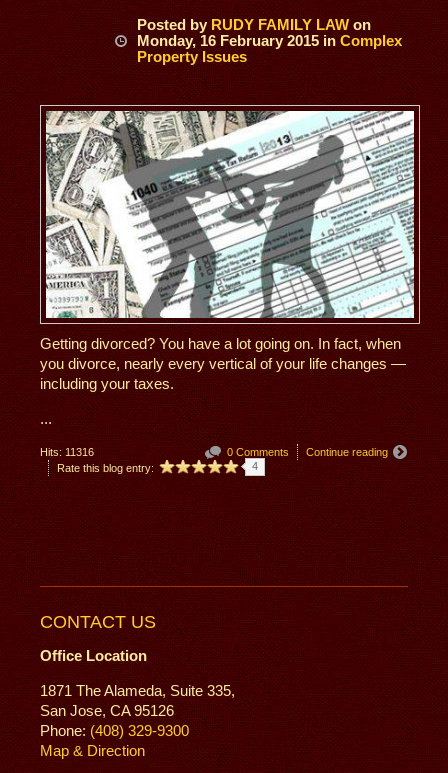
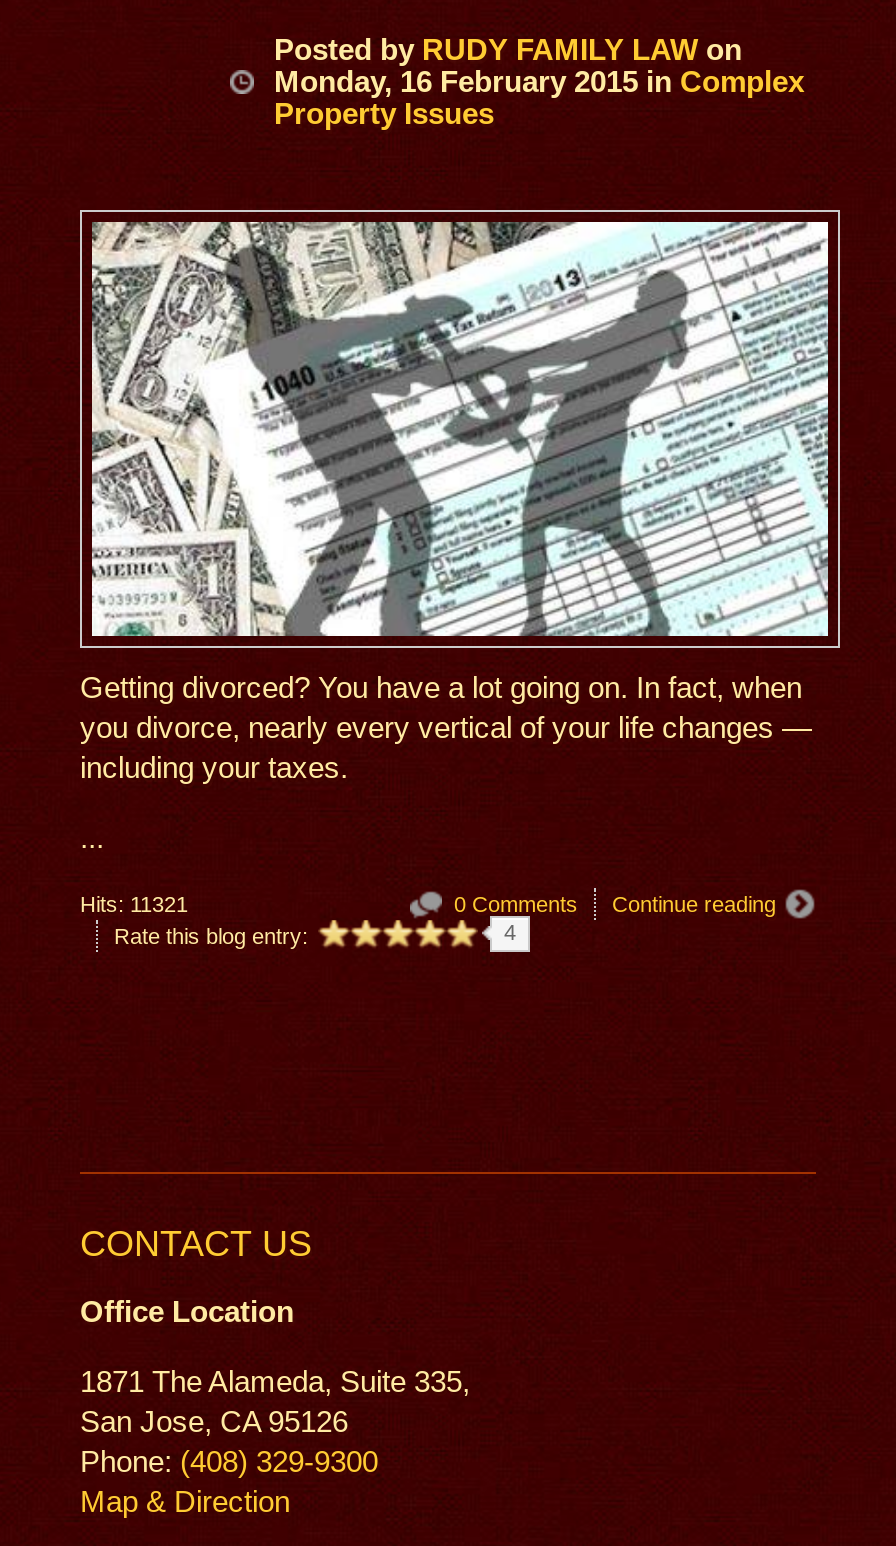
[40,446,94,458] Hits: 11316 -> [80,893,188,917] Hits: 11321

